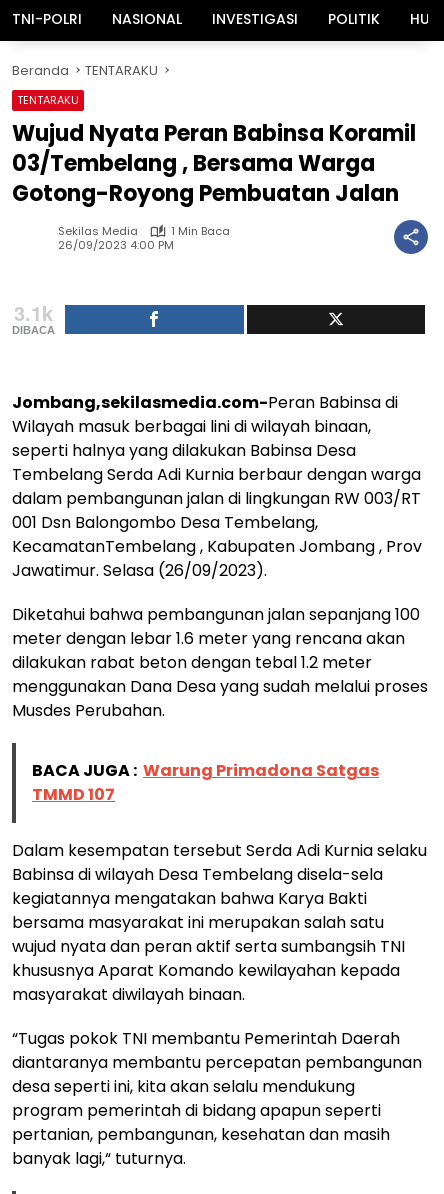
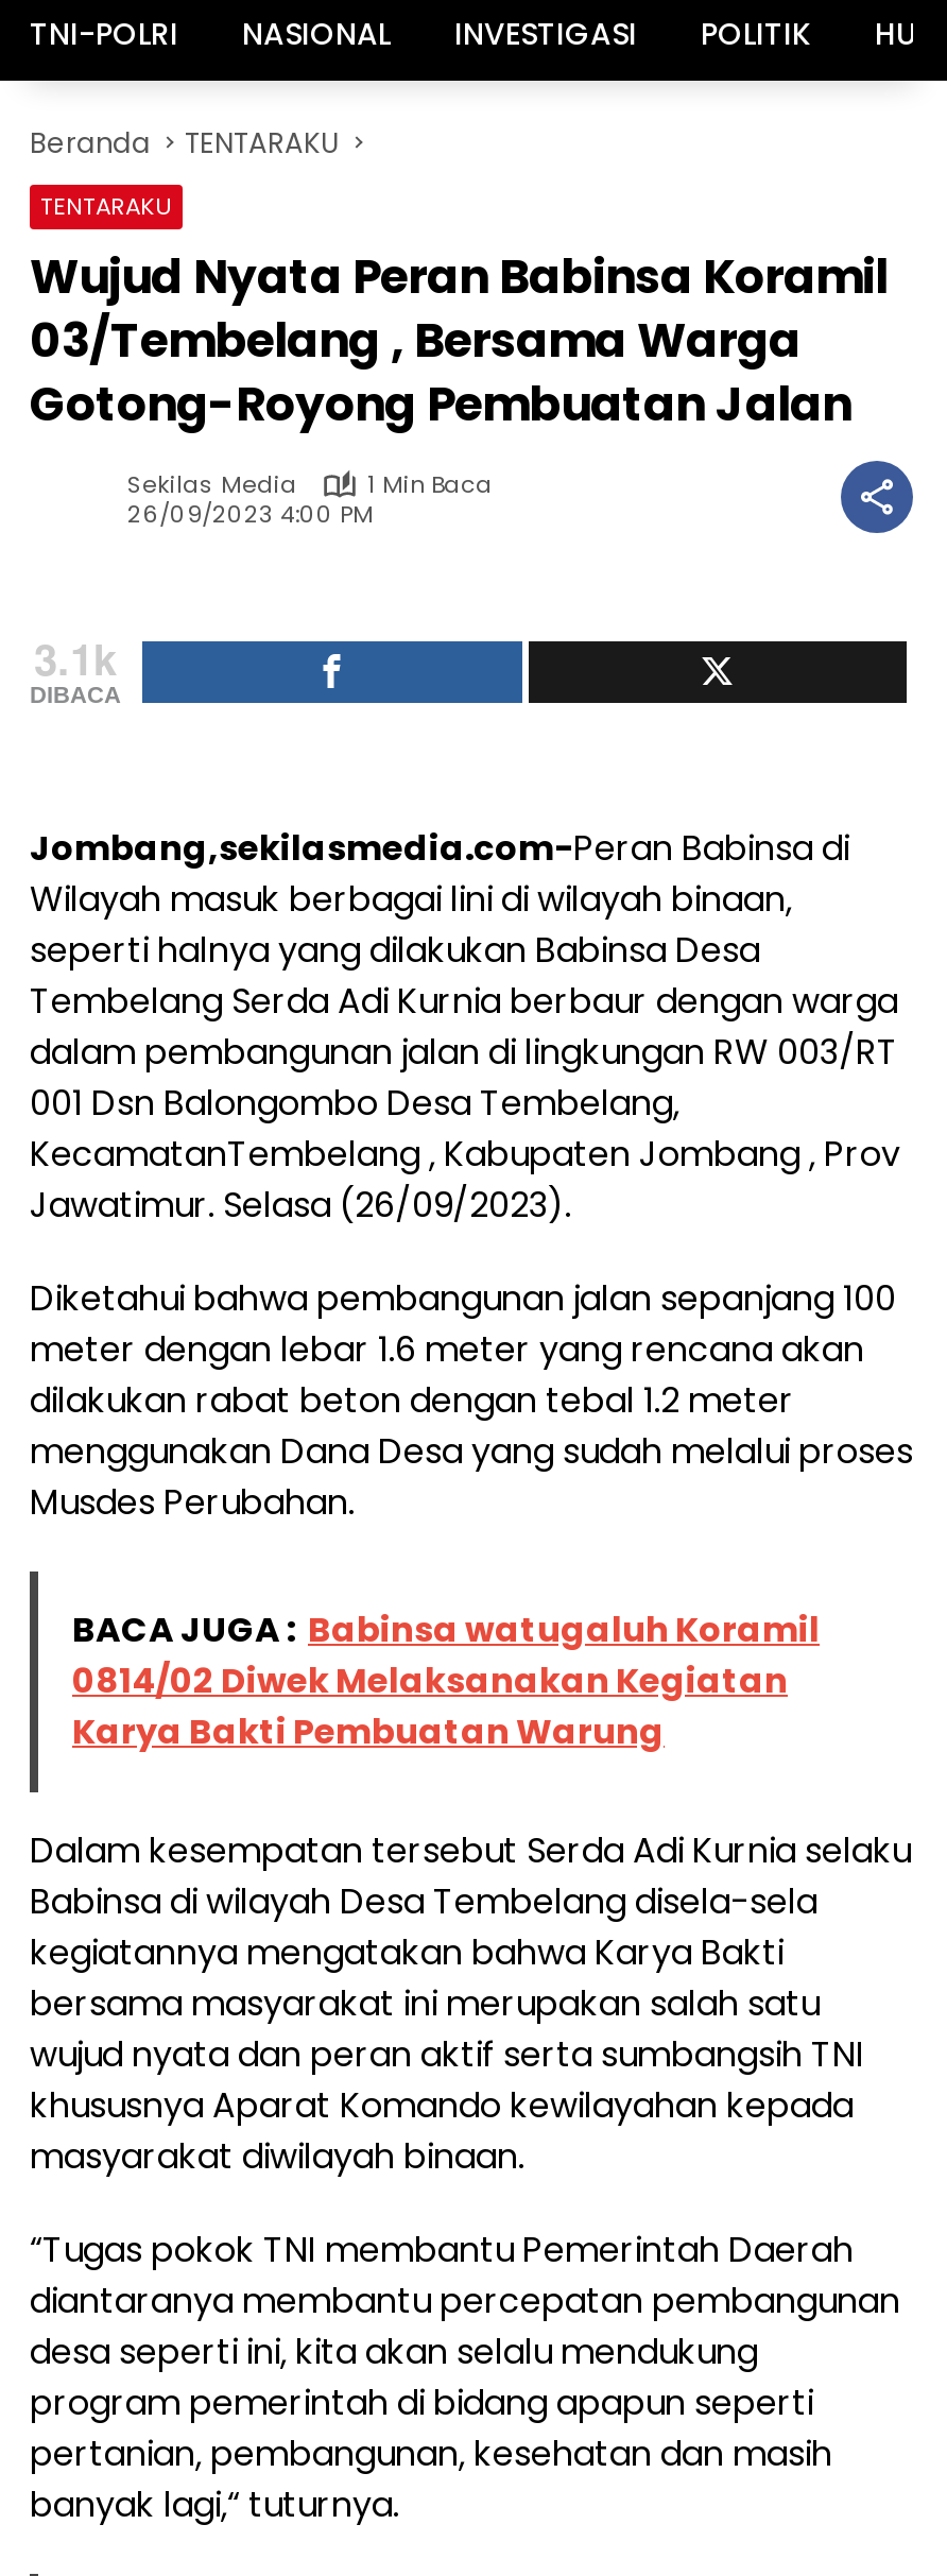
[32,759,379,806] BACA JUGA : Warung Primadona Satgas | TMMD 107 -> [72,1605,820,1756] BACA JUGA : Babinsa watugaluh Koramil | 0814/02 Diwek Melaksanakan Kegiatan | Karya Bakti Pembuatan Warung

